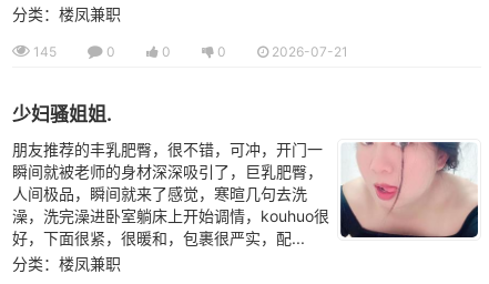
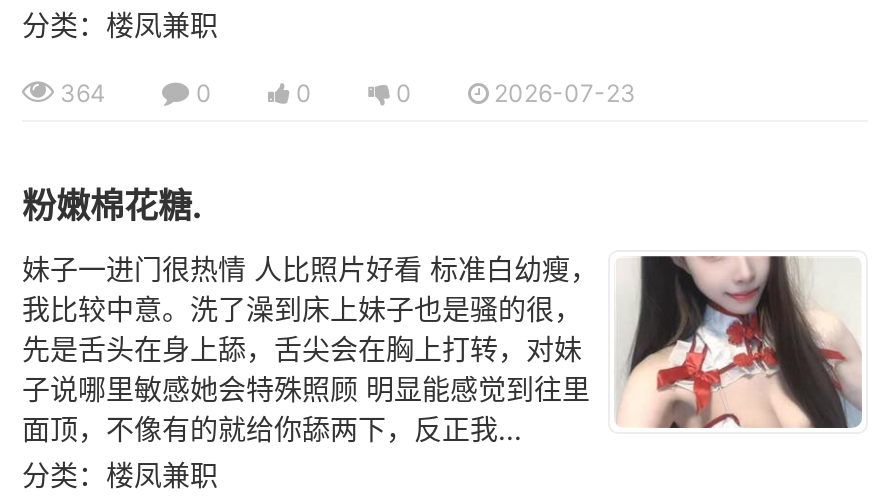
[30,43,57,60] 145 -> [54,78,106,108] 364
[268,43,348,60] 2026-07-21 -> [488,78,636,108] 2026-07-23
[12,103,112,125] 少妇骚姐姐. -> [22,186,202,226] 粉嫩棉花糖.
[12,140,479,247] [image] | 朋友推荐的丰乳肥臀，很不错，可冲，开门一 | 瞬间就被老师的身材深深吸引了，巨乳肥臀， | 人间极品，瞬间就来了感觉，寒暄几句去洗 | 澡，洗完澡进卧室躺床上开始调情，kouhuo很 | 好，下面很紧，很暖和，包裹很严实，配... -> [22,252,862,446] [image] | 妹子一进门很热情 人比照片好看 标准白幼瘦， | 我比较中意。洗了澡到床上妹子也是骚的很， | 先是舌头在身上舔，舌尖会在胸上打转，对妹 | 子说哪里敏感她会特殊照顾 明显能感觉到往里 | 面顶，不像有的就给你舔两下，反正我...

